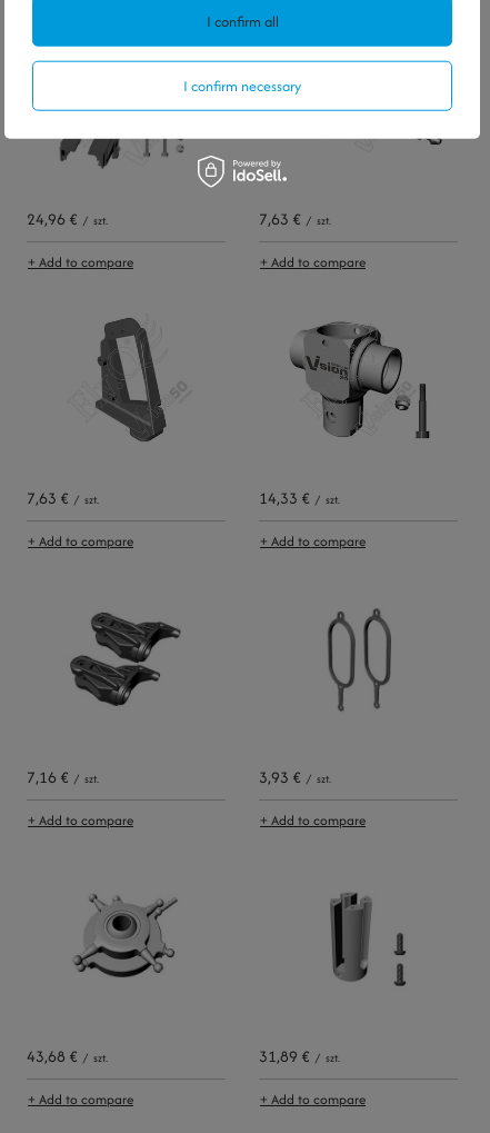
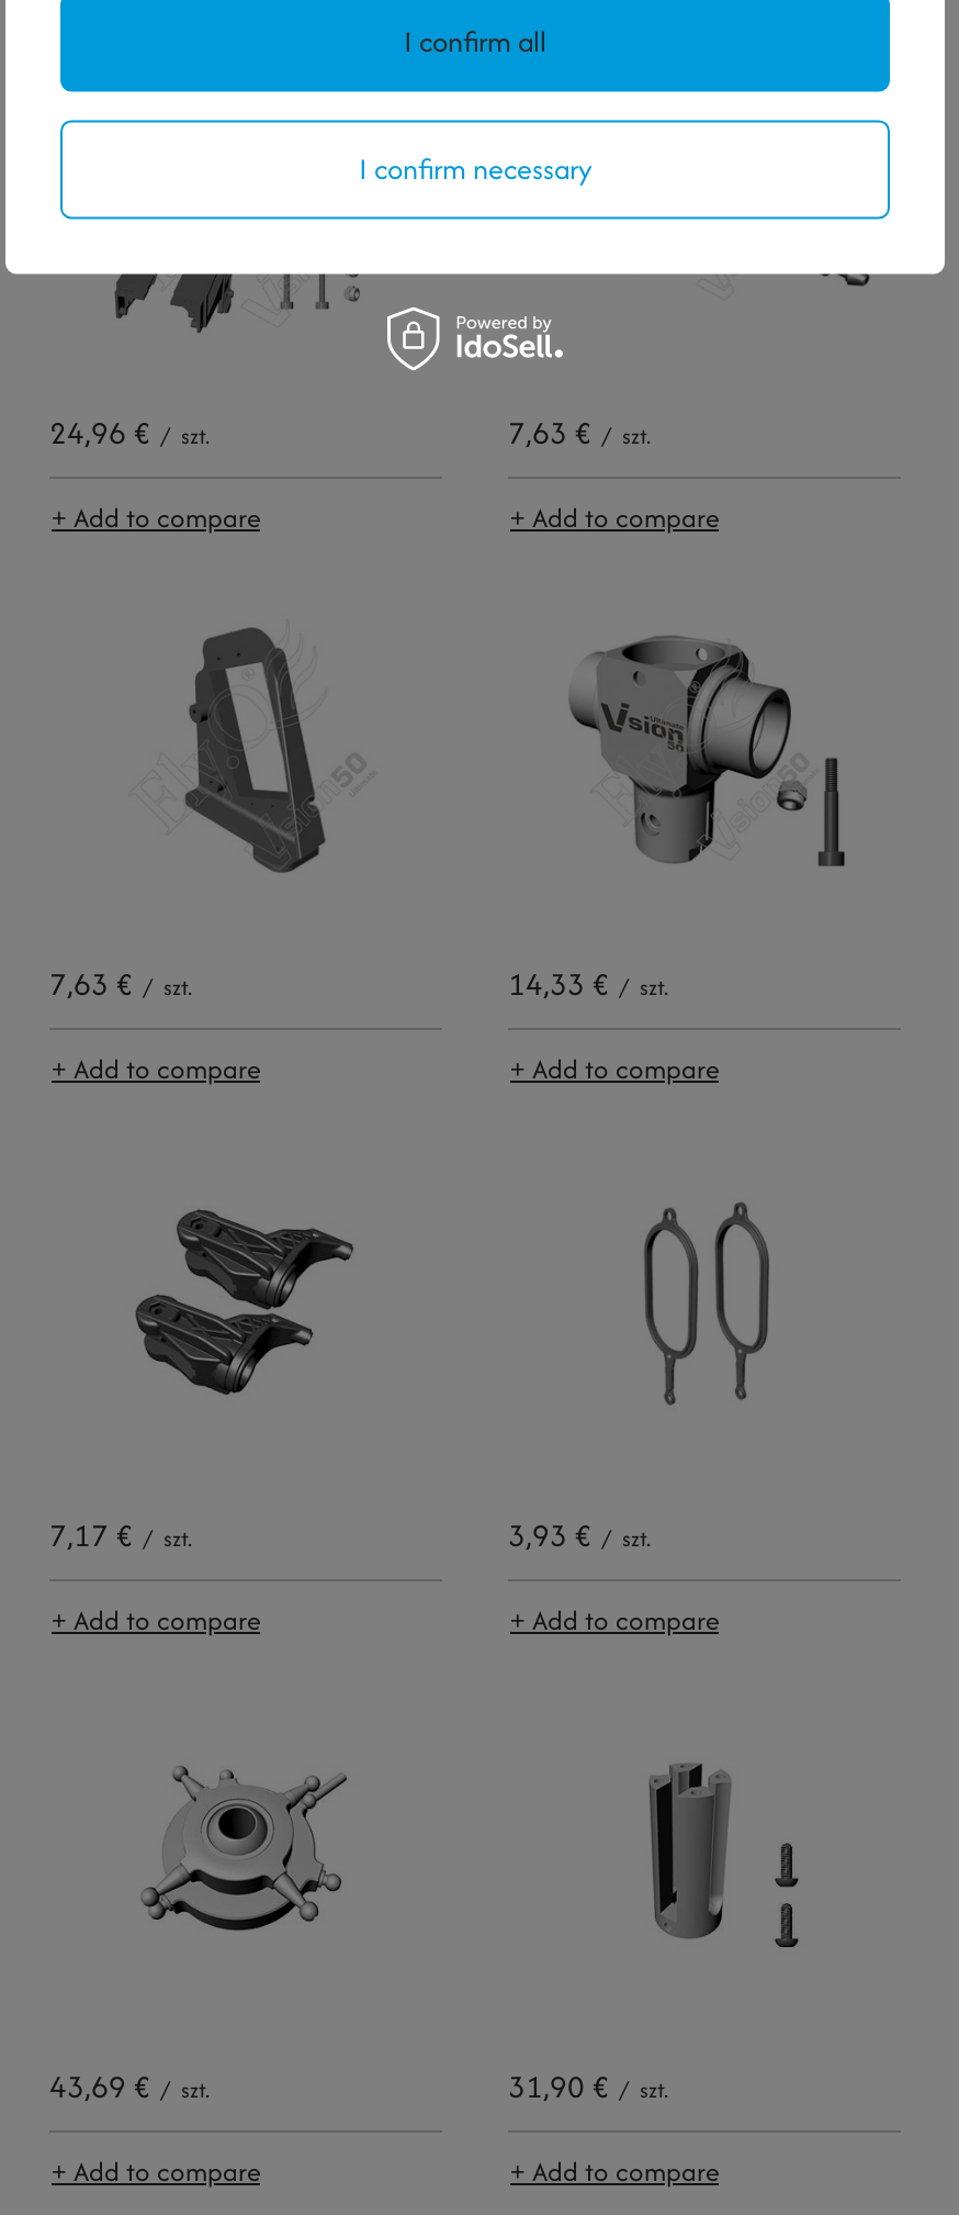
[27,766,99,788] 7,16 € / szt. -> [49,1513,192,1557] 7,17 € / szt.
[27,1045,108,1067] 43,68 € / szt. -> [49,2064,210,2108] 43,69 € / szt.
[259,1045,340,1067] 31,89 € / szt. -> [508,2064,668,2108] 31,90 € / szt.

